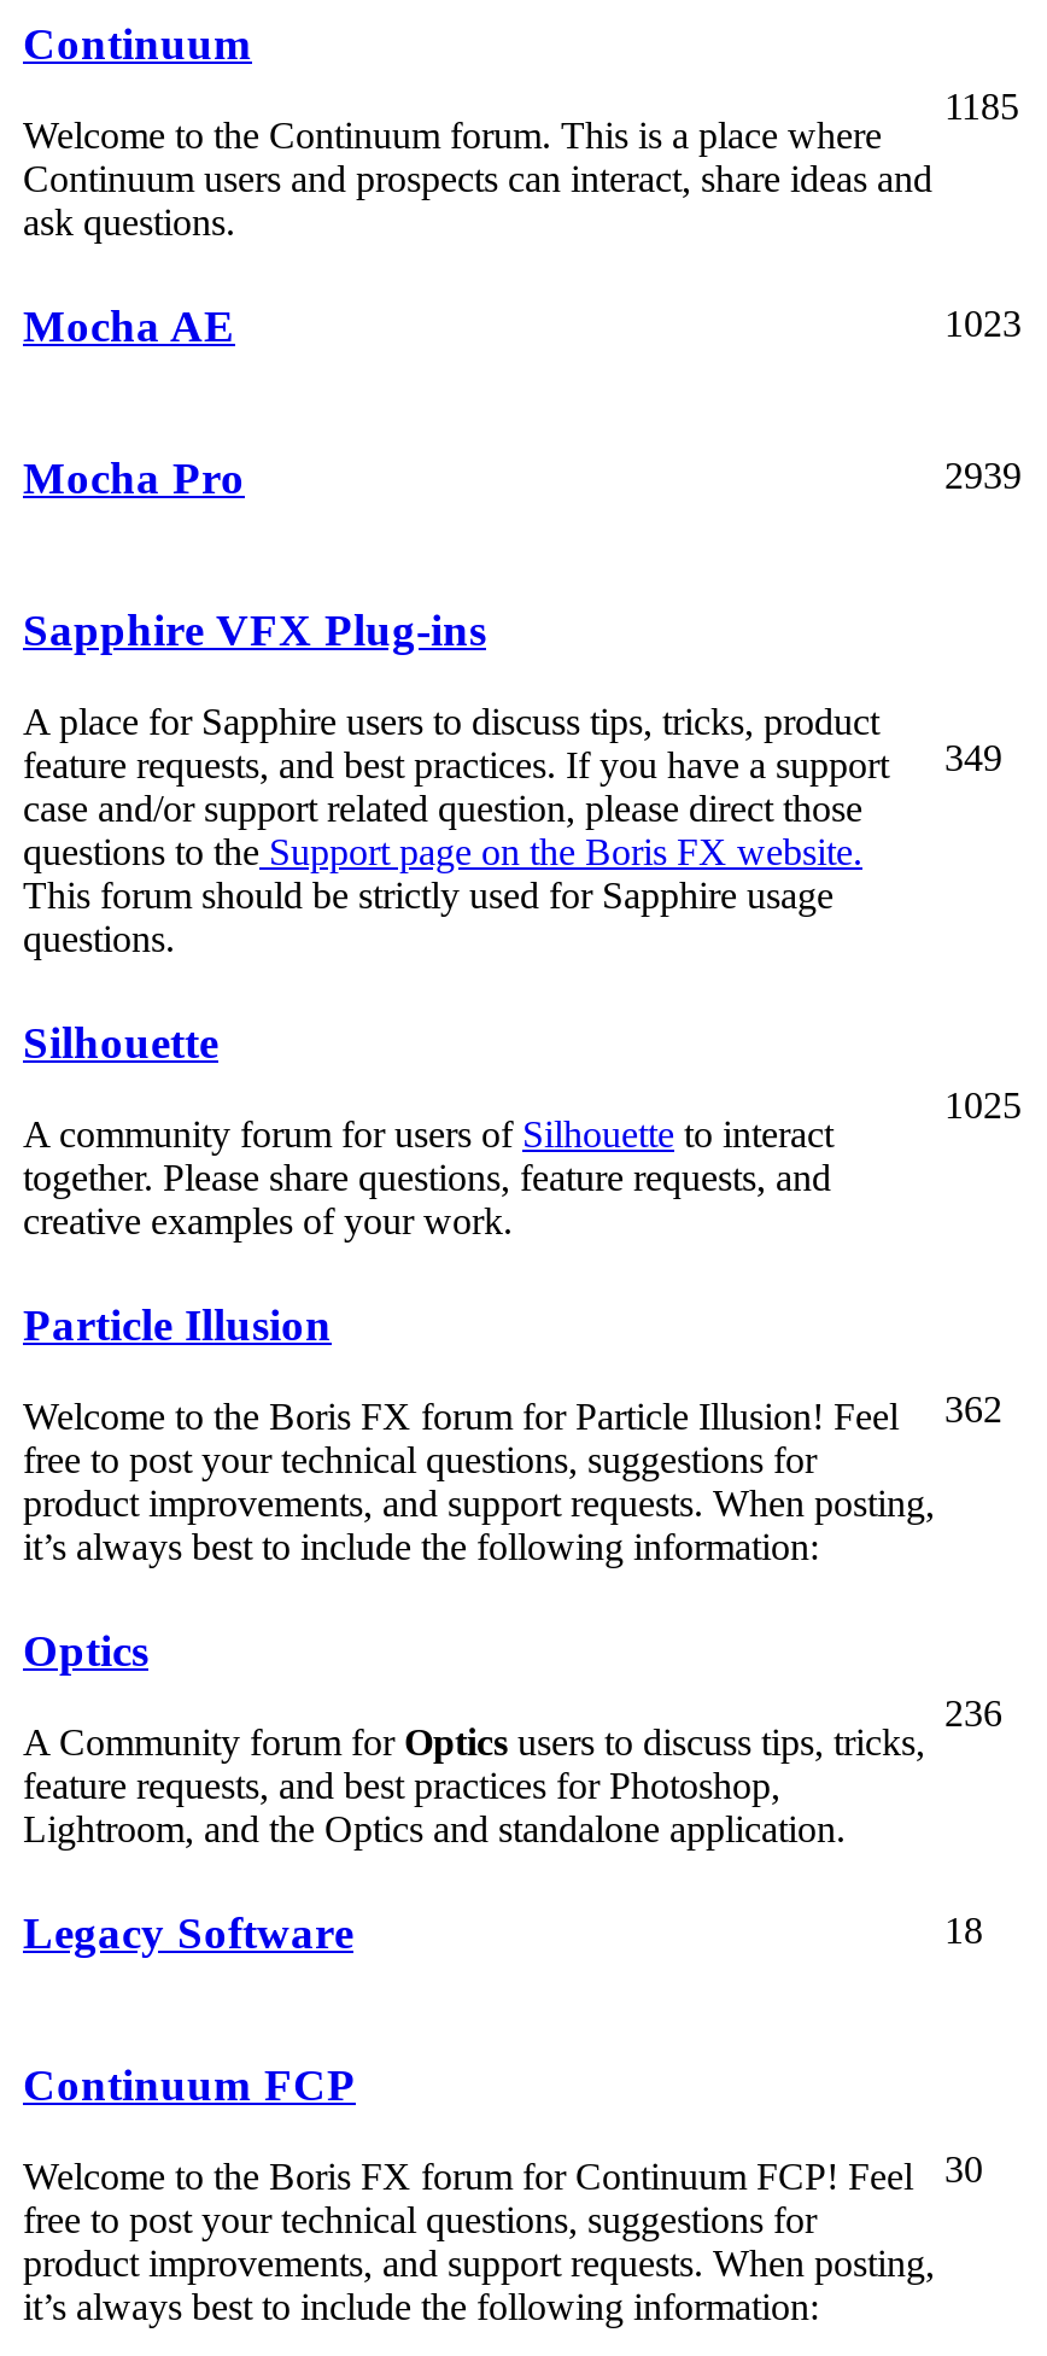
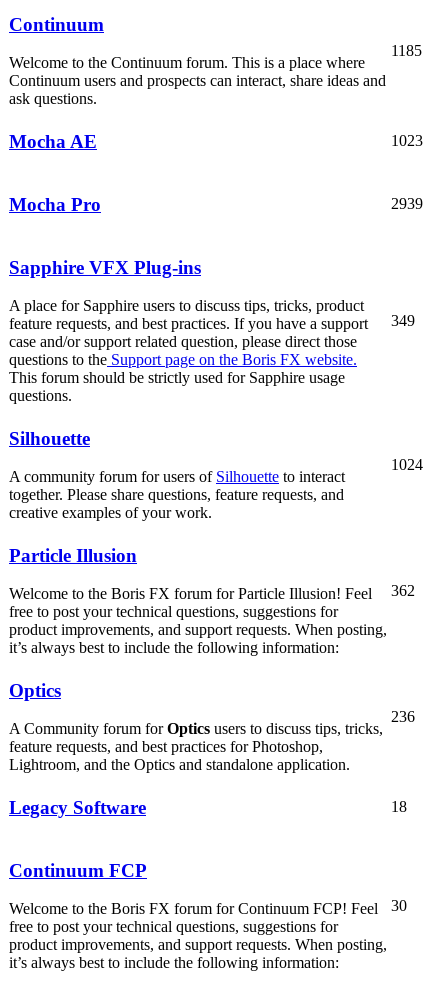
[944,1085,1022,1126] 1025 -> [391,456,423,473] 1024

